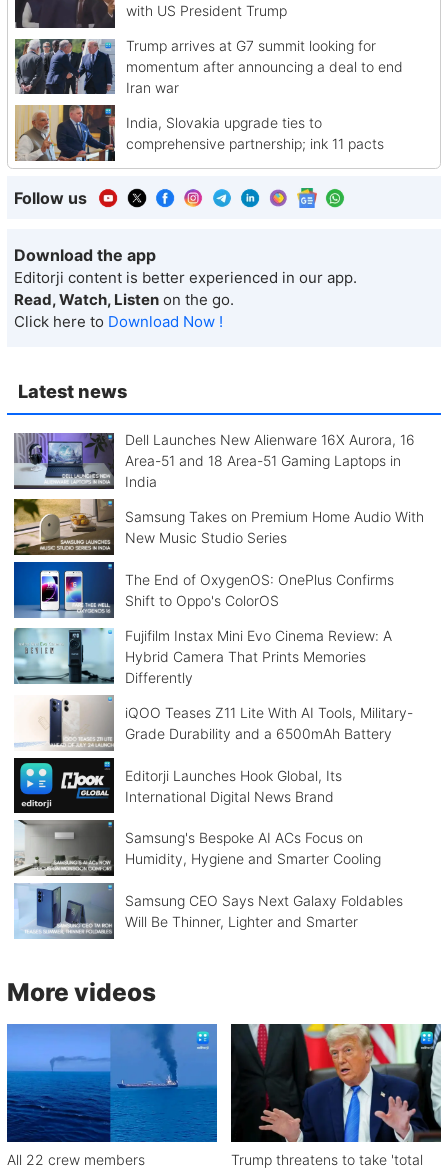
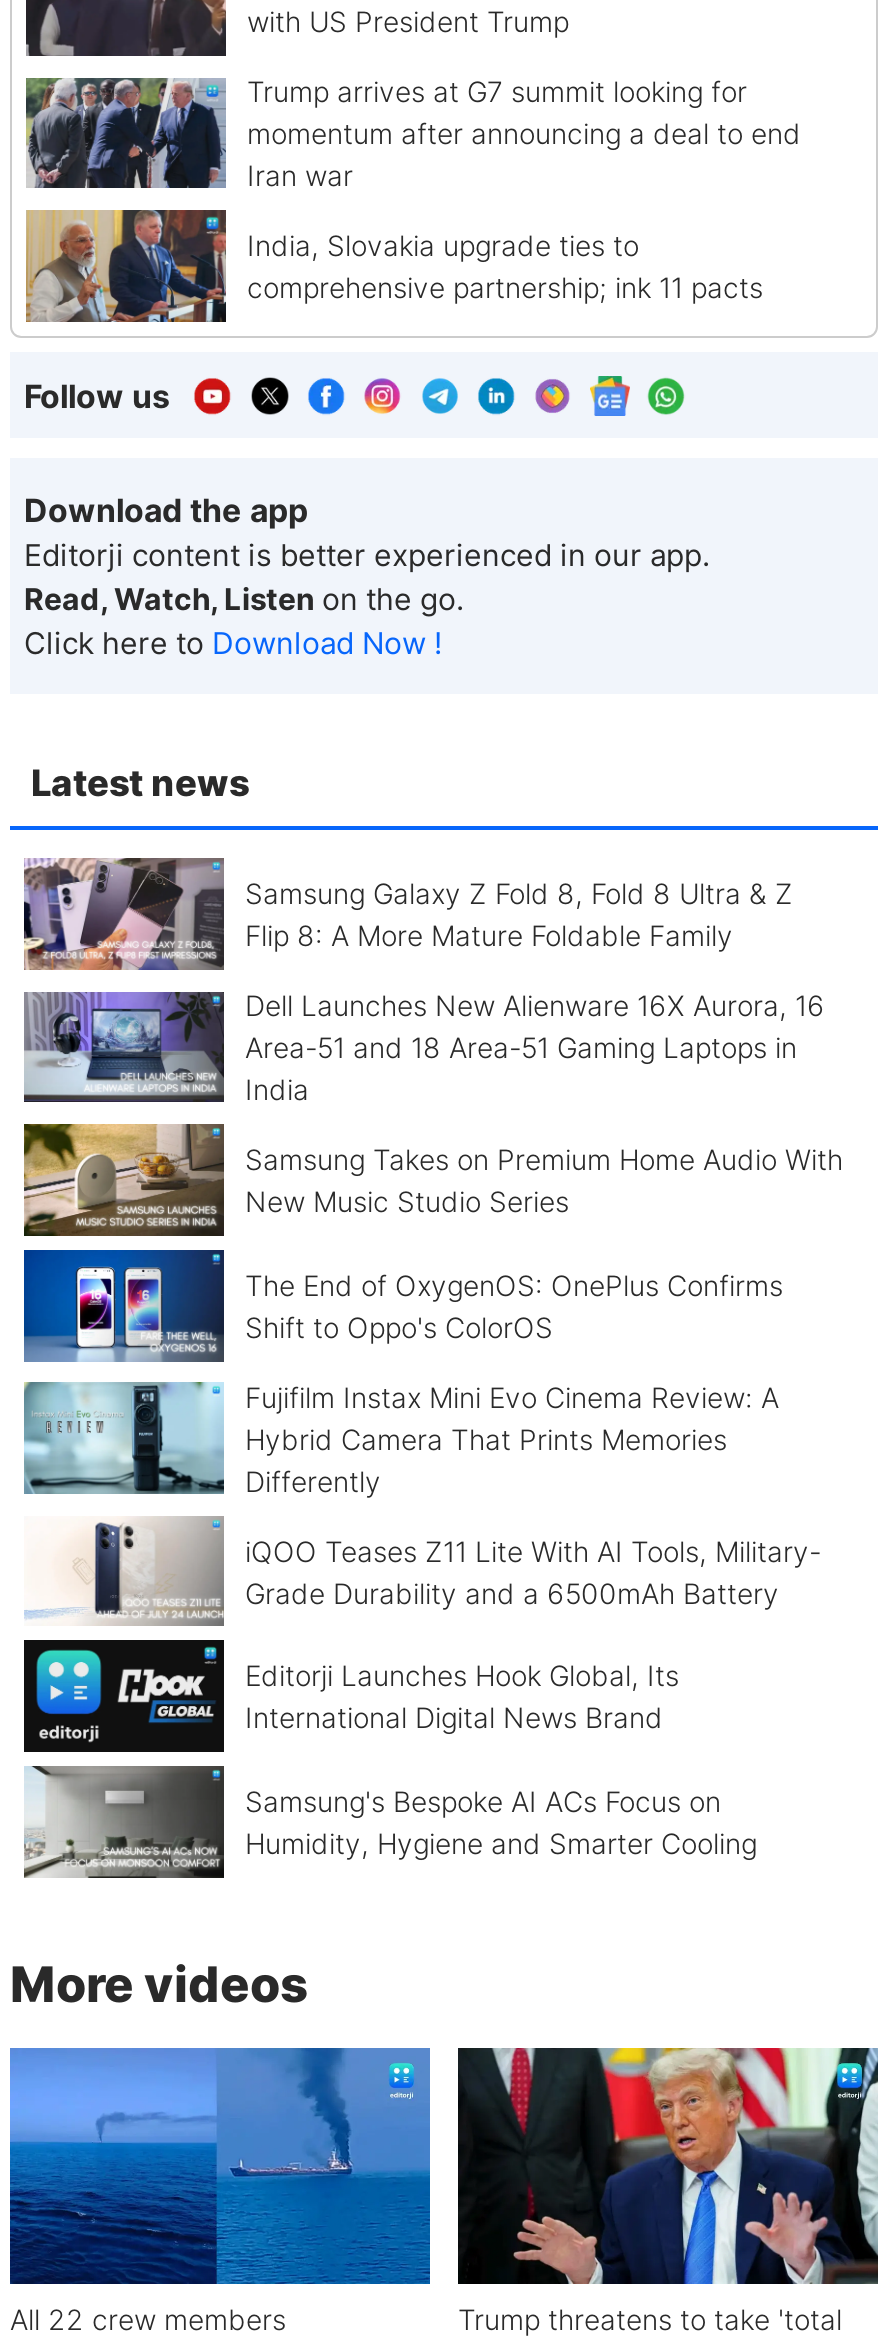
none -> [24,856,793,972] [image] | Samsung Galaxy Z Fold 8, Fold 8 Ultra & Z | Flip 8: A More Mature Foldable Family
moved [12,431,423,867] -> [20,988,843,1860]: [image] | Dell Launches New Alienware 16X Aurora, 16 | Area-51 and 18 Area-51 Gaming Laptops in | ... | Samsung's Bespoke AI ACs Focus on | Humidity, Hygiene and Smarter Cooling
[14,883,402,939] [image] | Samsung CEO Says Next Galaxy Foldables | Will Be Thinner, Lighter and Smarter -> none

